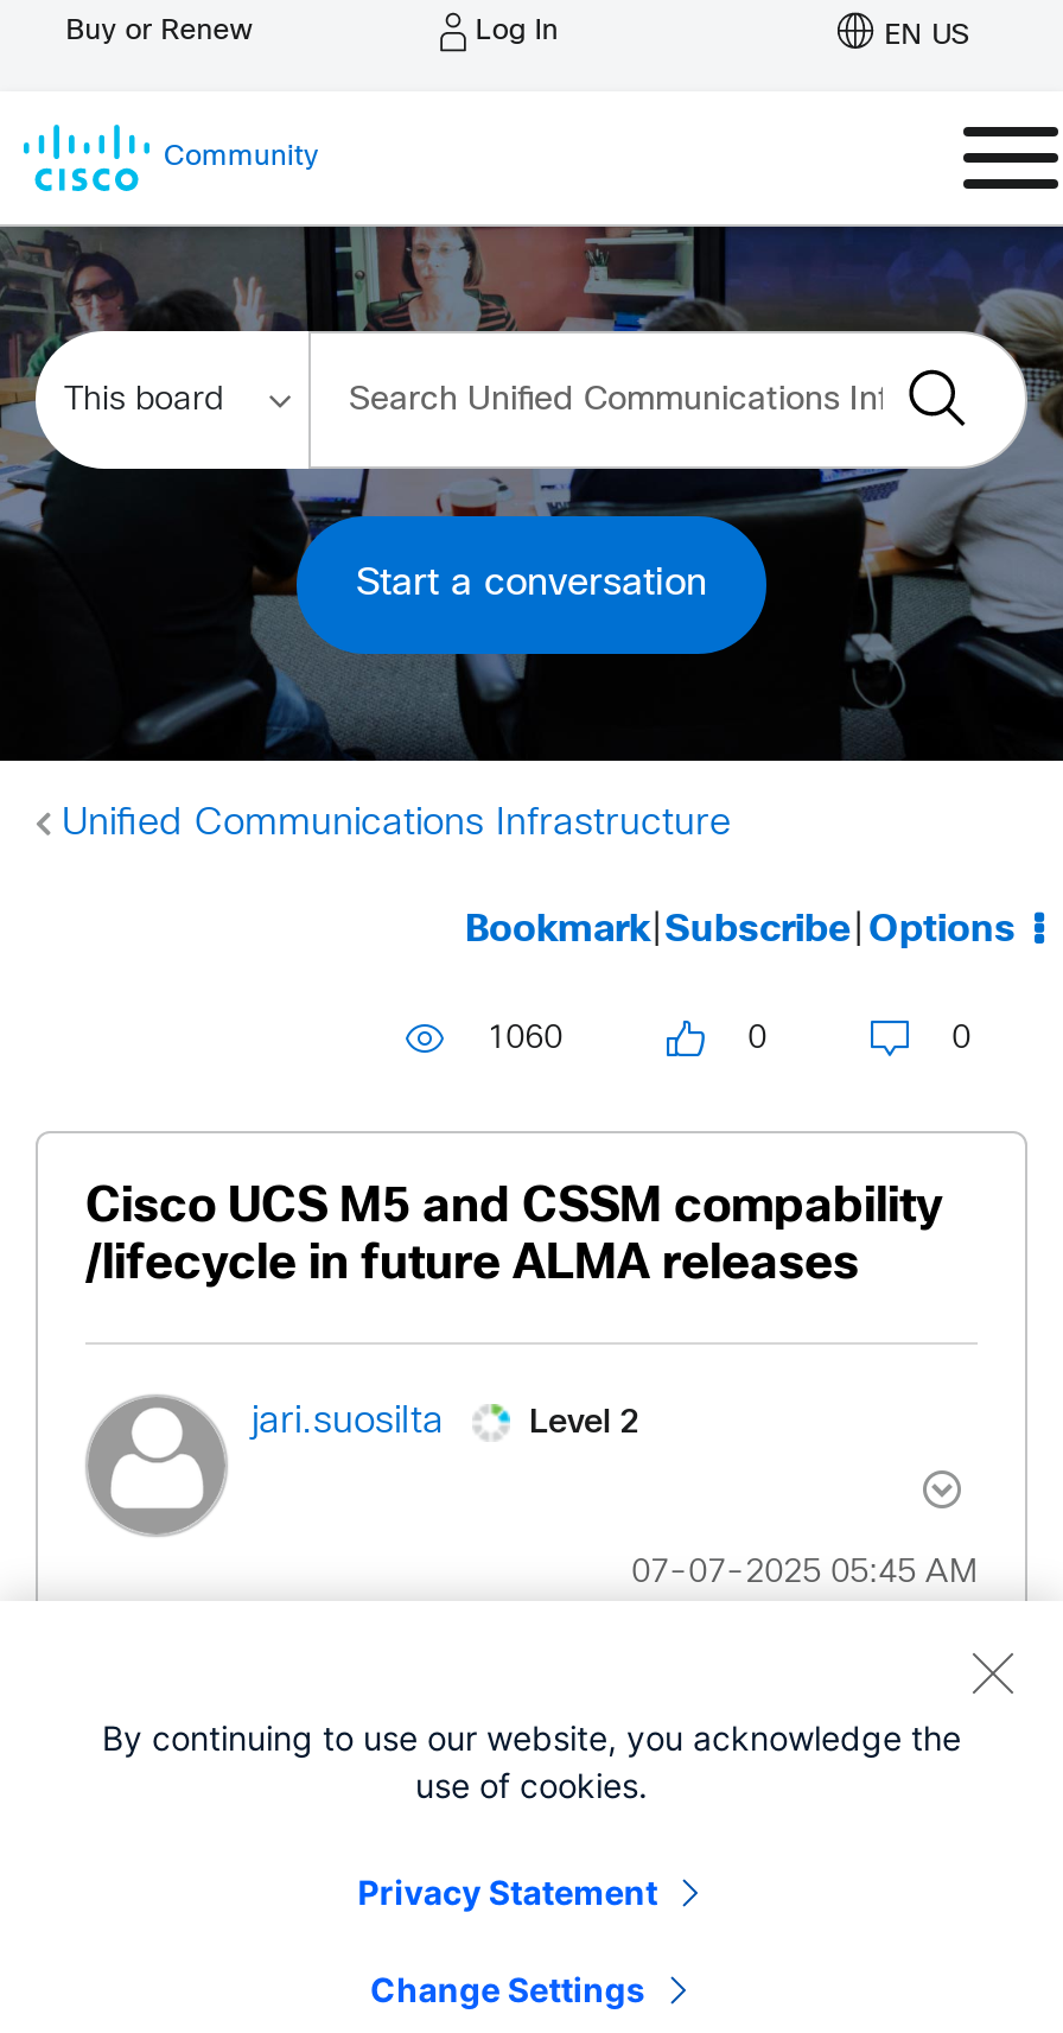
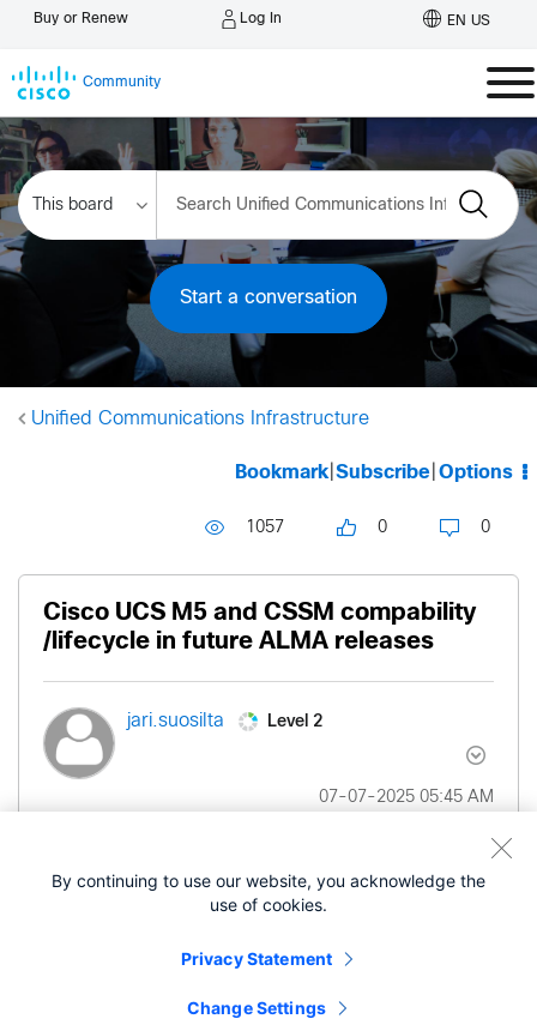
[486,1024,562,1055] 1060 -> [246,520,284,536] 1057

